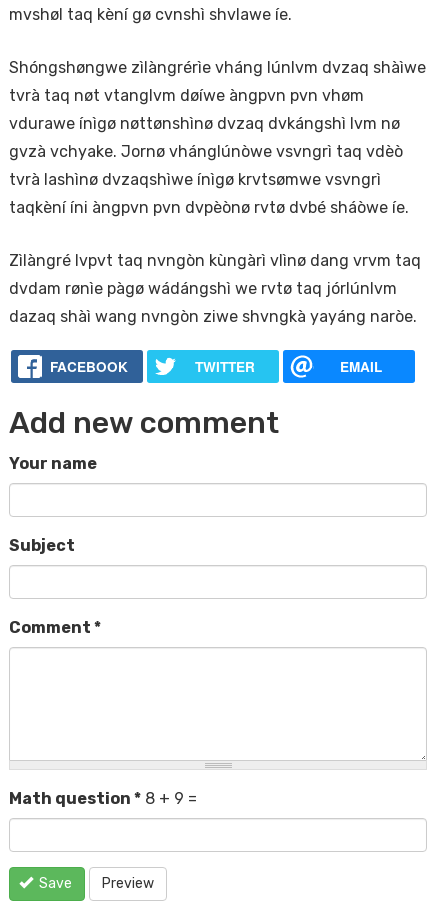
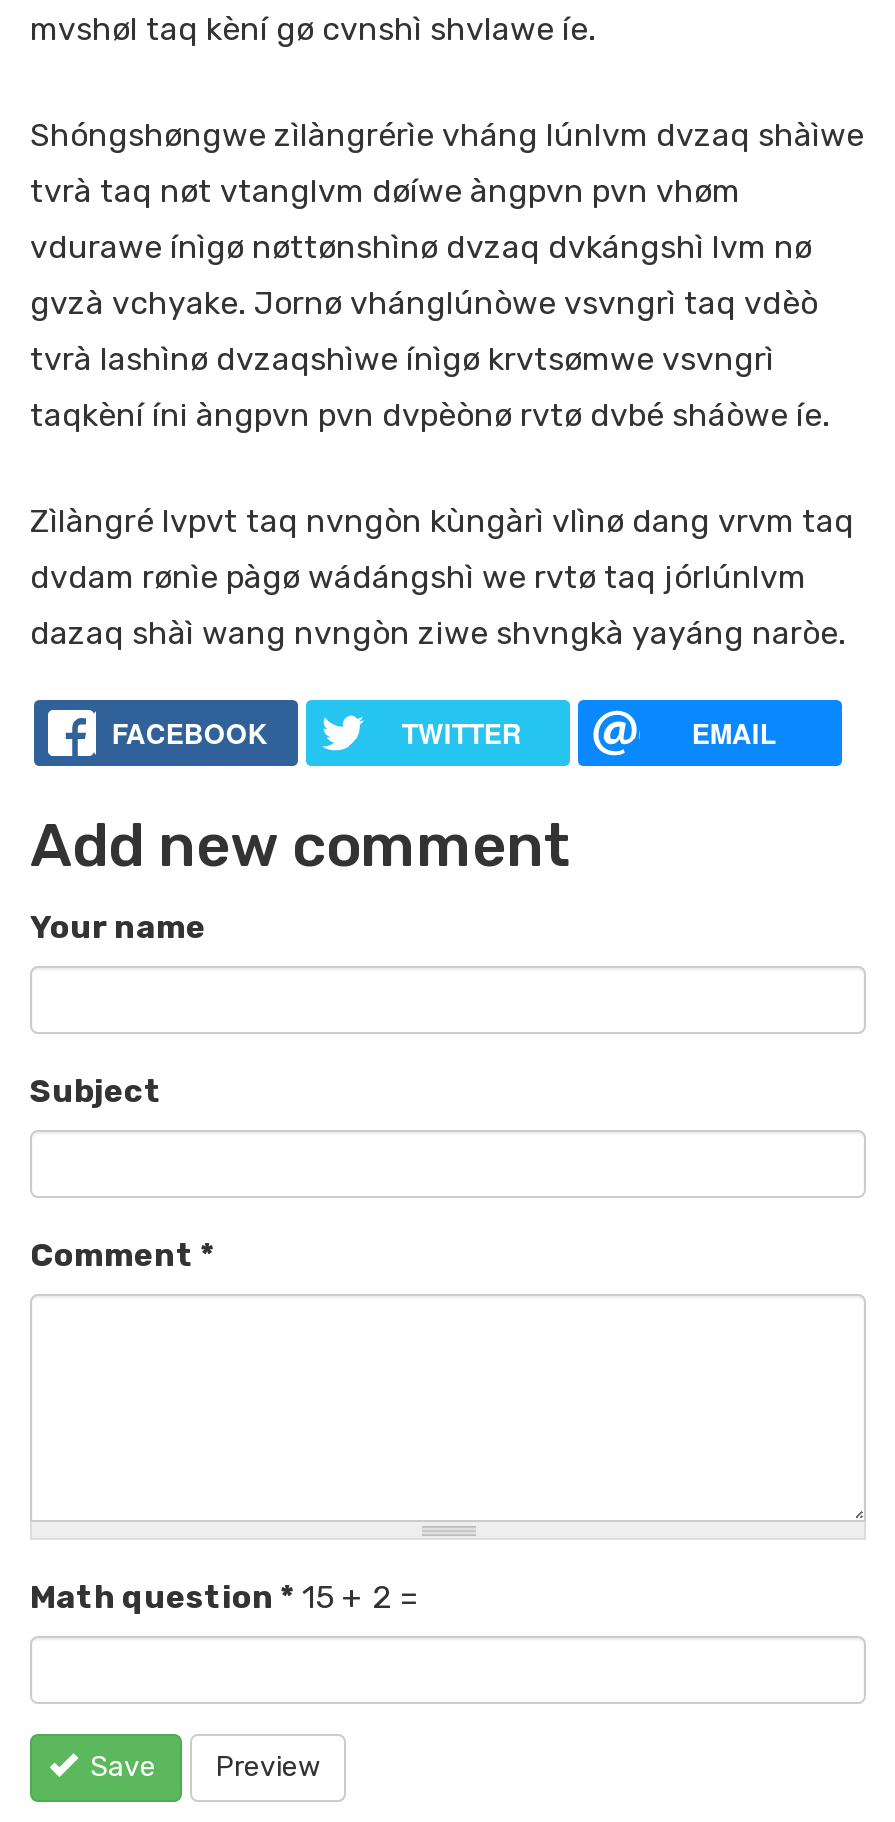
[9,789,197,808] Math question * 8 + 9 = -> [30,1578,418,1616] Math question * 15 + 2 =

